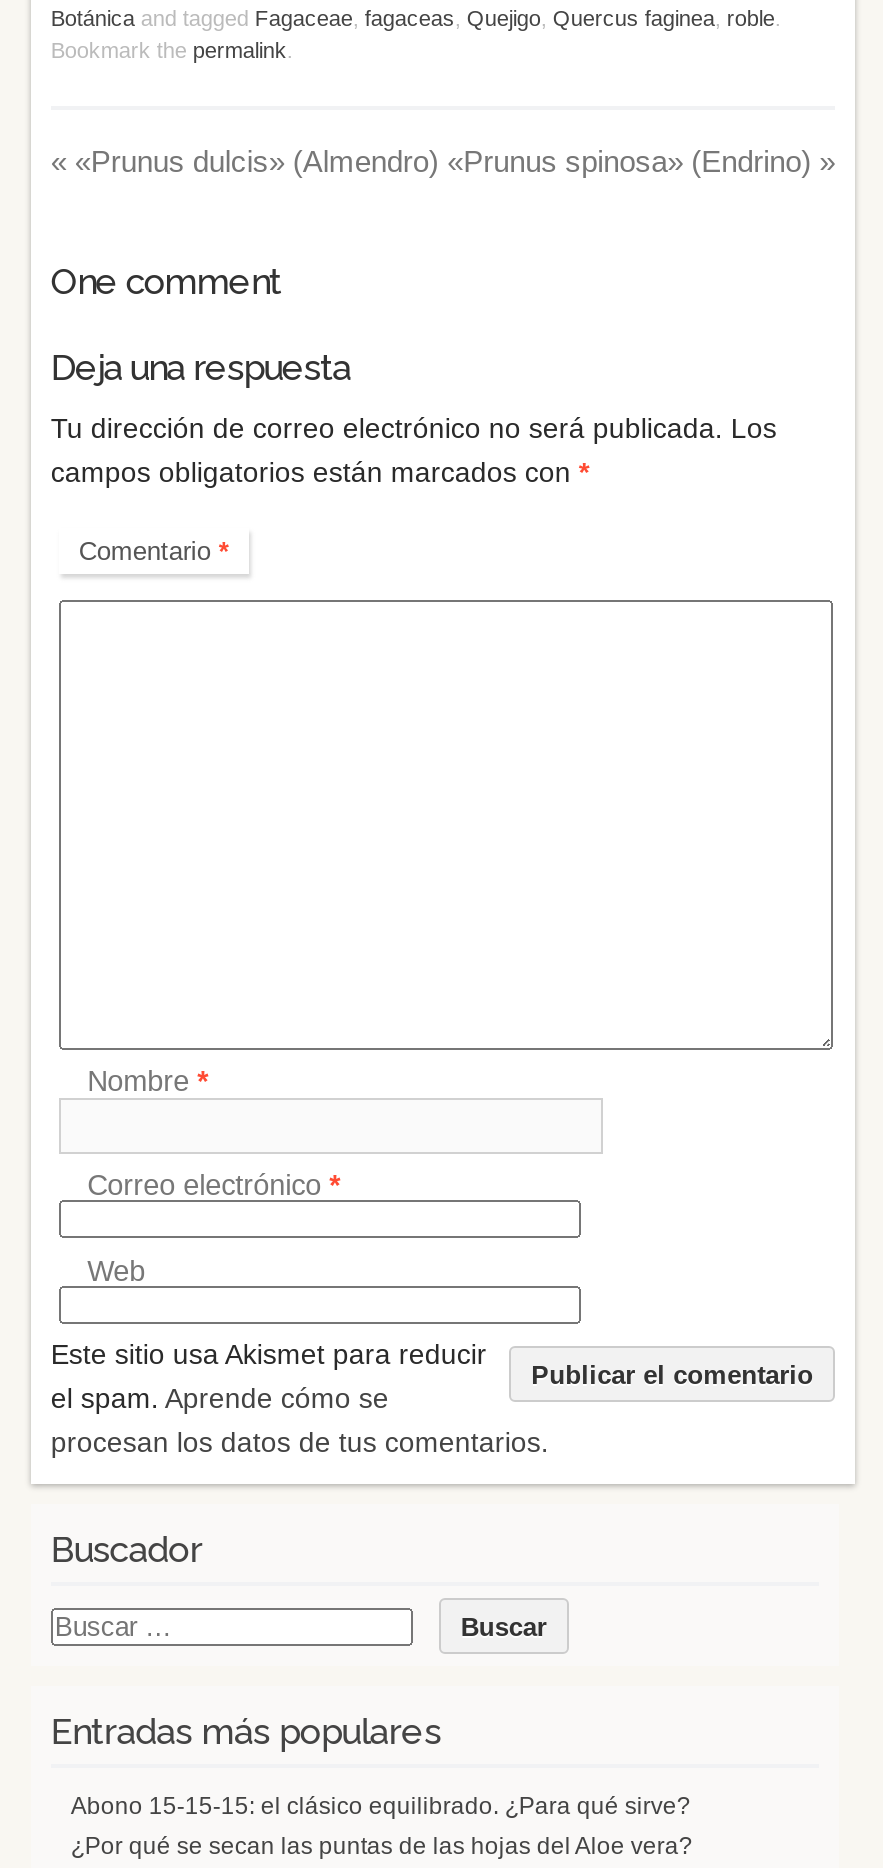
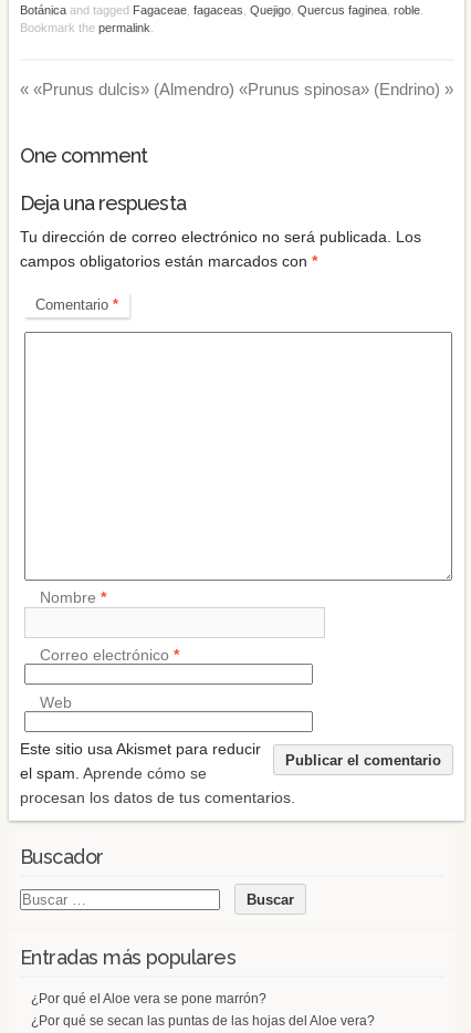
[71,1792,691,1820] Abono 15-15-15: el clásico equilibrado. ¿Para qué sirve? -> [31,991,266,1007] ¿Por qué el Aloe vera se pone marrón?

